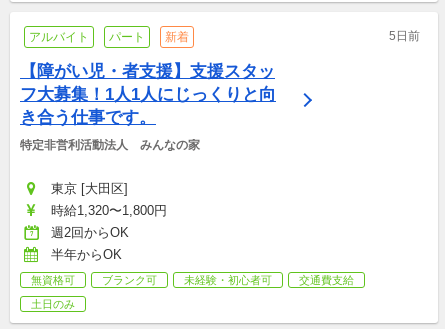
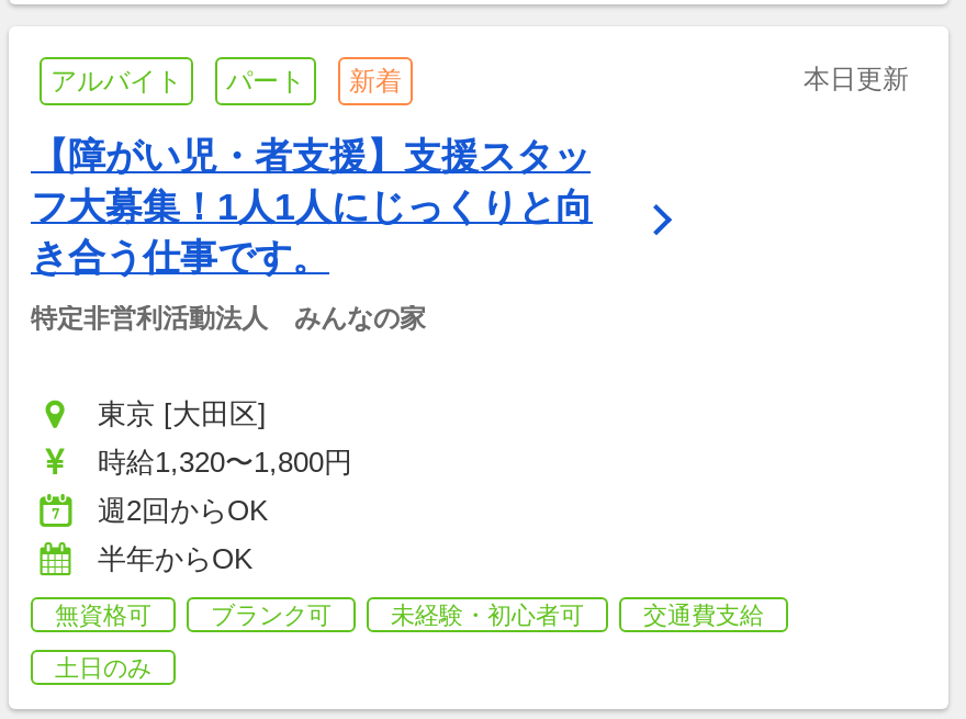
[389,29,420,43] 5日前 -> [804,64,909,94] 本日更新

